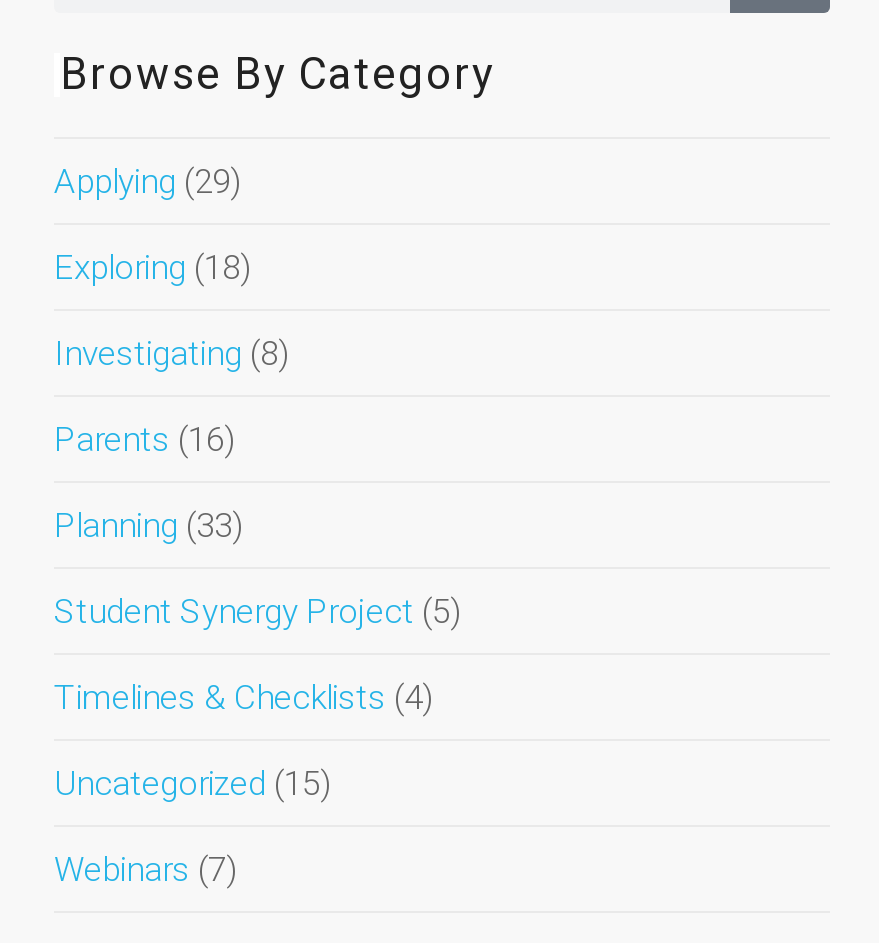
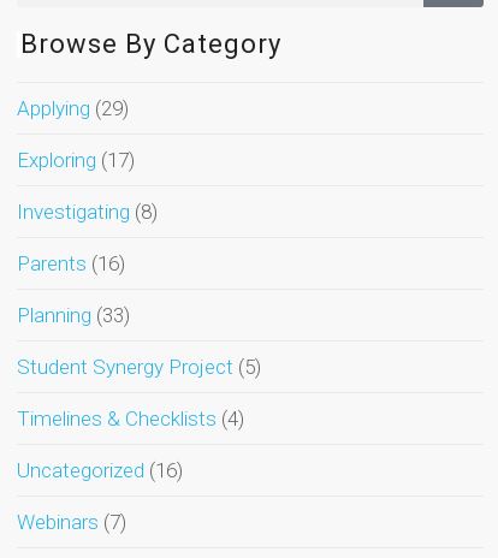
[54,248,250,288] Exploring (18) -> [17,148,135,172] Exploring (17)
[54,764,330,804] Uncategorized (15) -> [17,459,183,483] Uncategorized (16)

